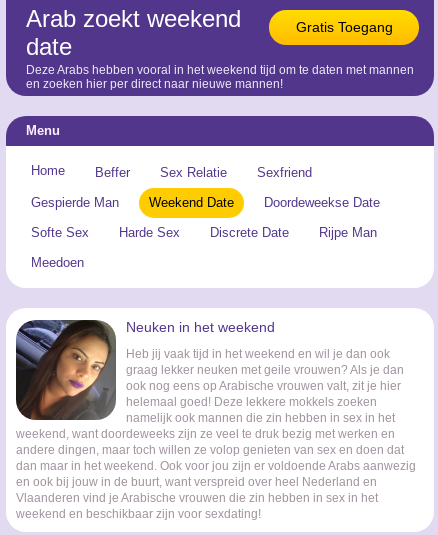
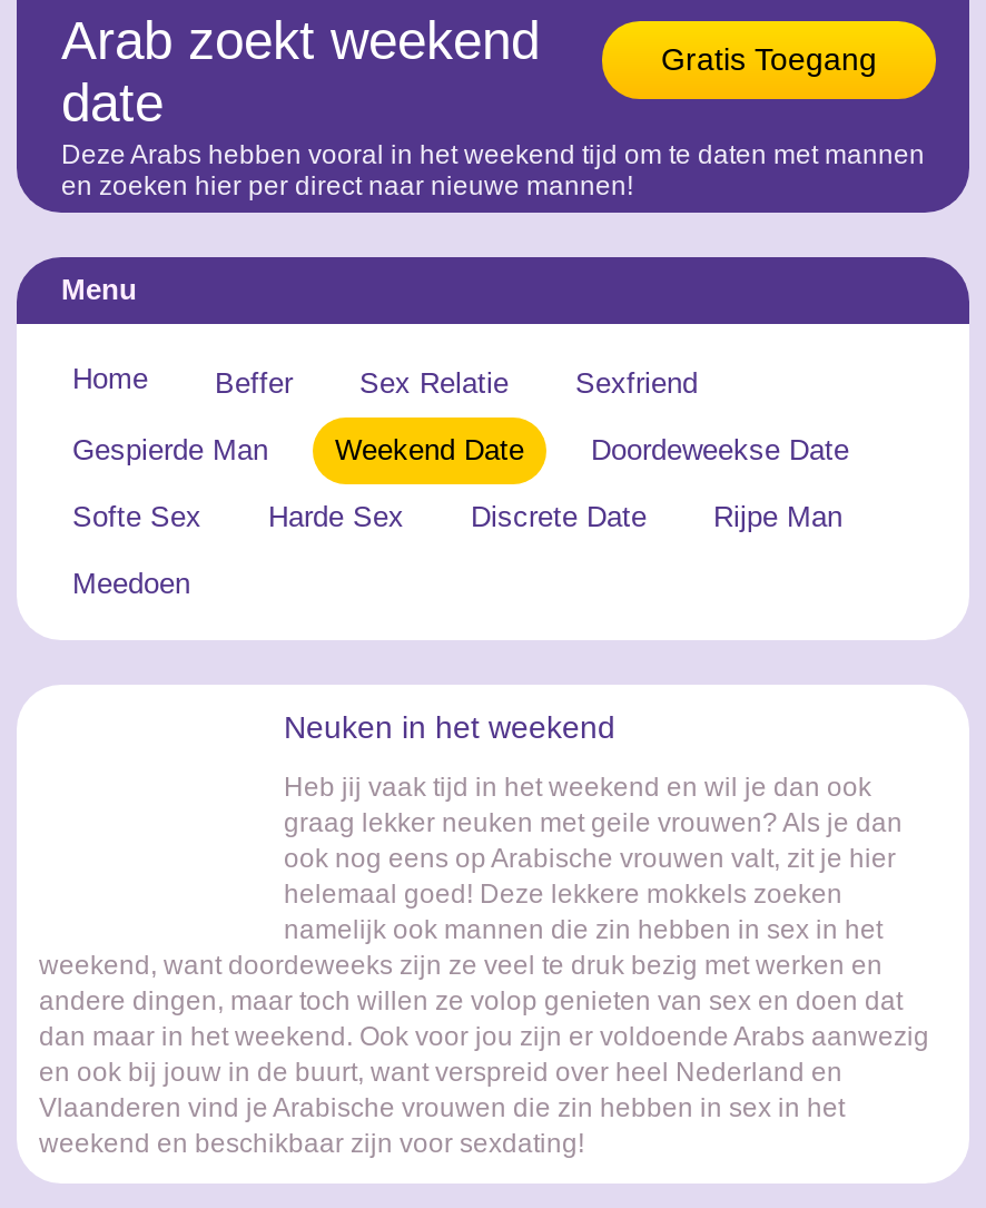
[15,319,117,421] [image] -> none

